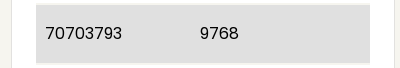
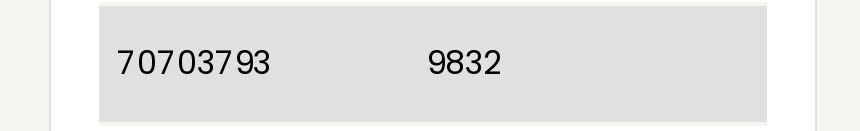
[200,22,239,45] 9768 -> [427,40,501,86] 9832

